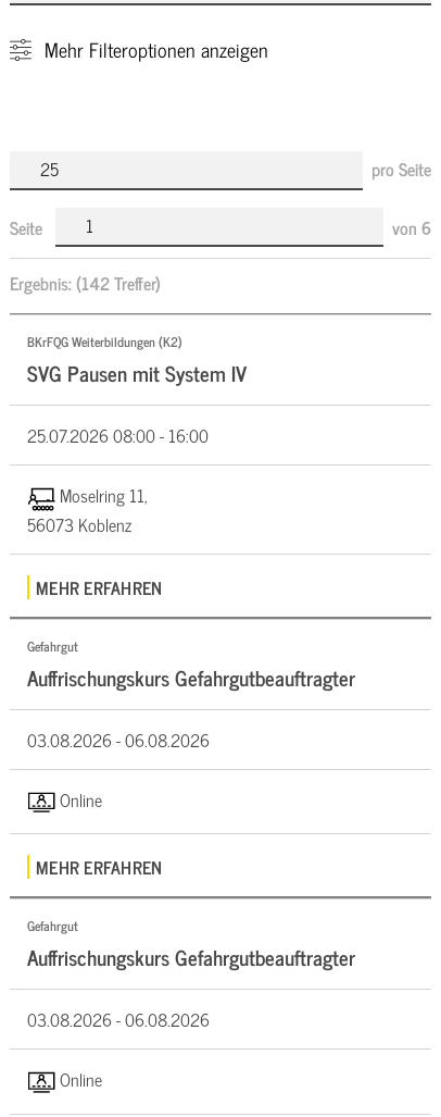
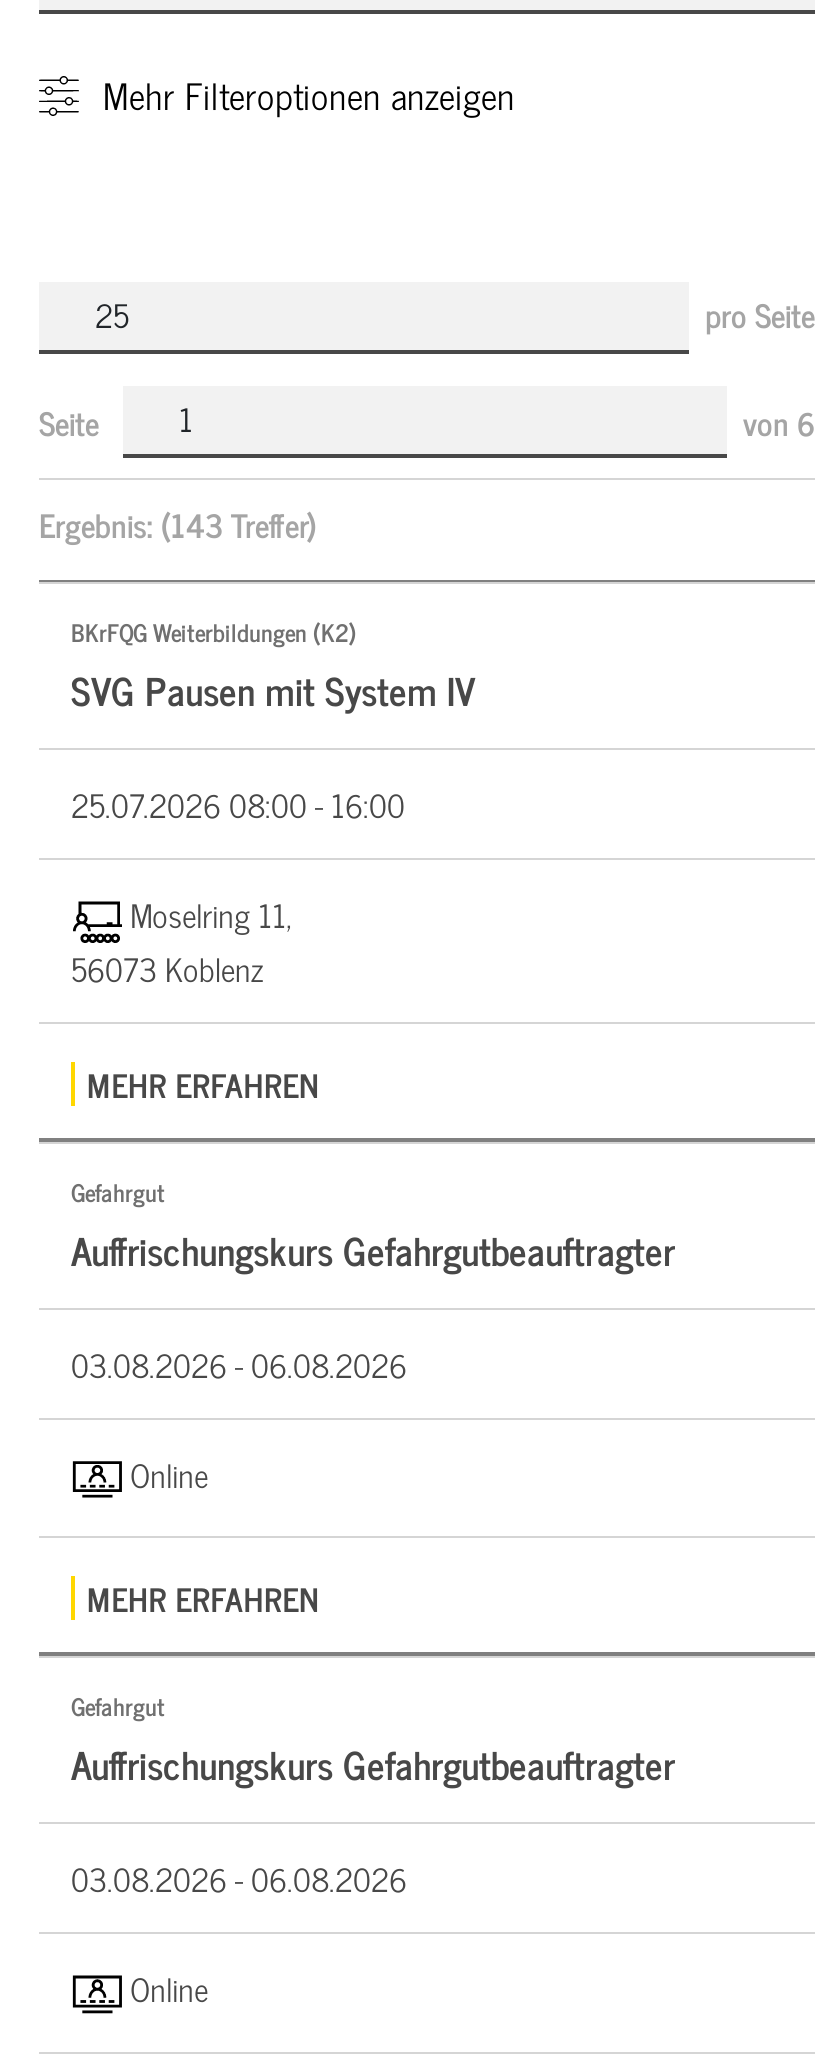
[10,269,161,297] Ergebnis: (142 Treffer) -> [39,498,317,550] Ergebnis: (143 Treffer)

